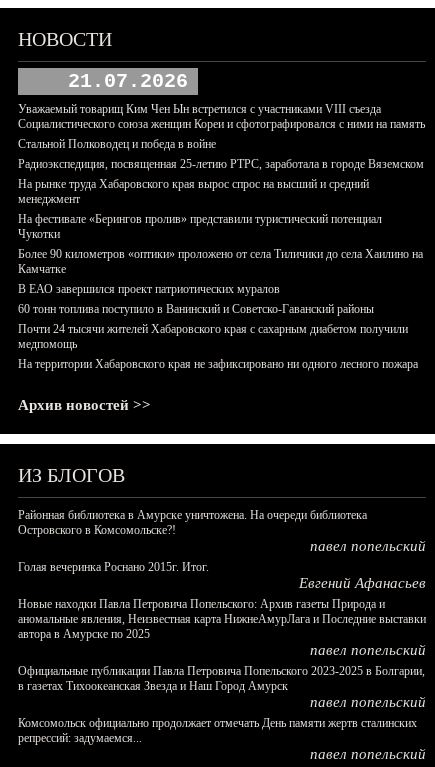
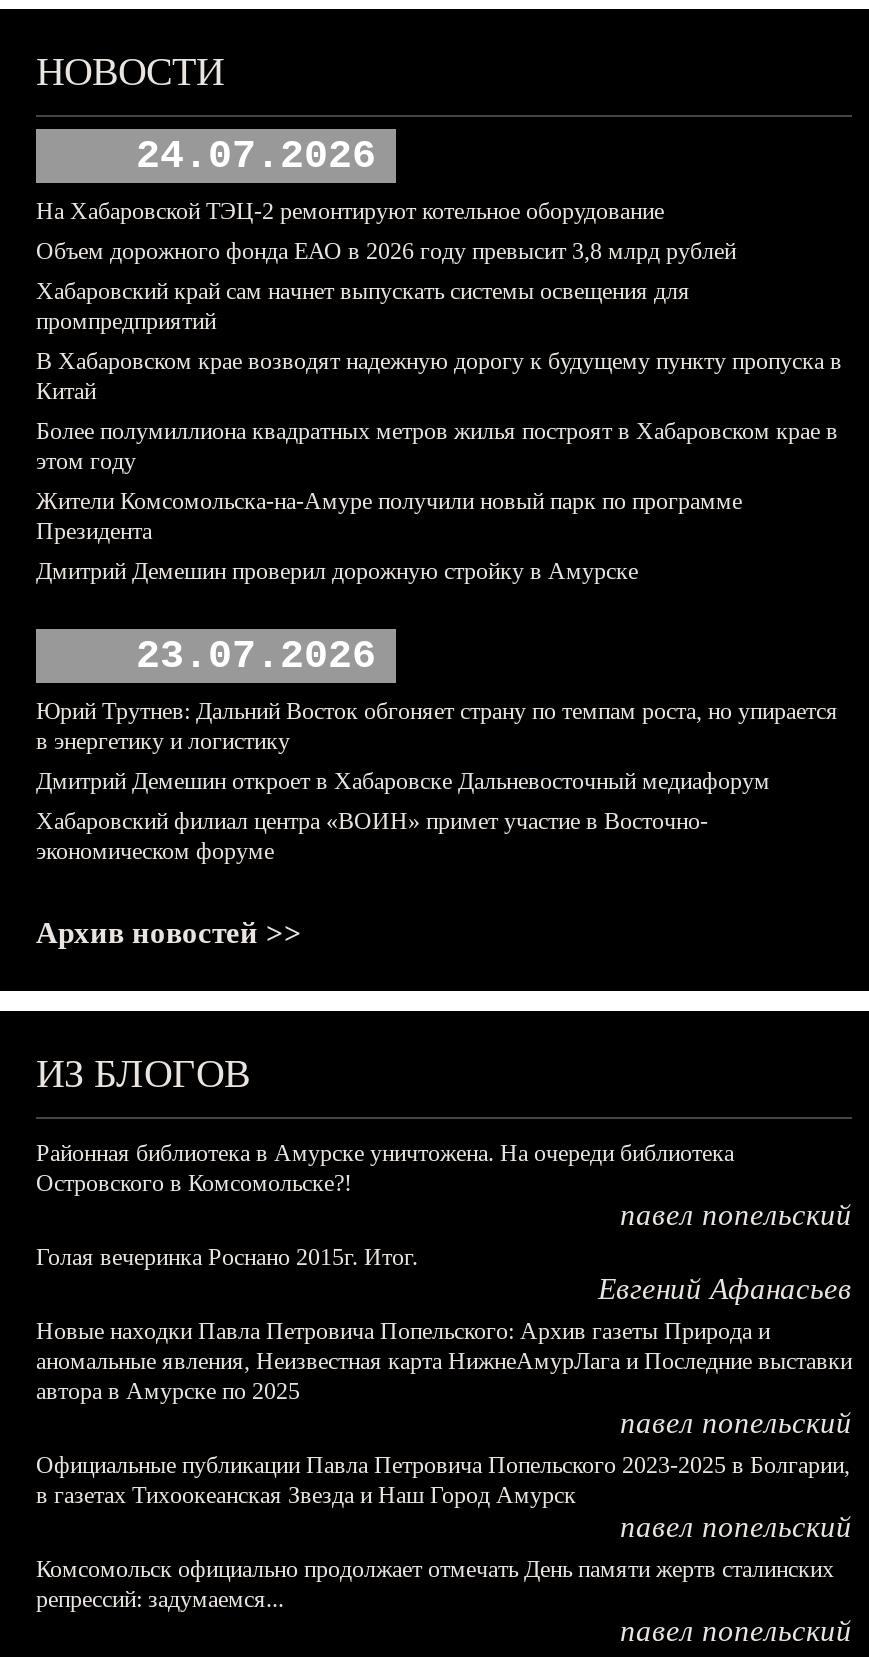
[18,70,425,371] 21.07.2026 | Уважаемый товарищ Ким Чен Ын встретился с участниками VIII съезда | Социалистического союза женщин Кореи и сфотографировался с ними на память | Стальной Полководец и победа в войне | Радиоэкспедиция, посвященная 25-летию РТРС, заработала в городе Вяземском | На рынке труда Хабаровского края вырос спрос на высший и средний | менеджмент | На фестивале «Берингов пролив» представили туристический потенциал | Чукотки | Более 90 километров «оптики» проложено от села Тиличики до села Хаилино на | Камчатке | В ЕАО завершился проект патриотических муралов | 60 тонн топлива поступило в Ванинский и Советско-Гаванский районы | Почти 24 тысячи жителей Хабаровского края с сахарным диабетом получили | медпомощь | На территории Хабаровского края не зафиксировано ни одного лесного пожара -> [36,133,842,865] 24.07.2026 | На Хабаровской ТЭЦ-2 ремонтируют котельное оборудование | Объем дорожного фонда ЕАО в 2026 году превысит 3,8 млрд рублей | Хабаровский край сам начнет выпускать системы освещения для | промпредприятий | В Хабаровском крае возводят надежную дорогу к будущему пункту пропуска в | Китай | Более полумиллиона квадратных метров жилья построят в Хабаровском крае в | этом году | Жители Комсомольска-на-Амуре получили новый парк по программе | Президента | Дмитрий Демешин проверил дорожную стройку в Амурске | 23.07.2026 | Юрий Трутнев: Дальний Восток обгоняет страну по темпам роста, но упирается | в энергетику и логистику | Дмитрий Демешин откроет в Хабаровске Дальневосточный медиафорум | Хабаровский филиал центра «ВОИН» примет участие в Восточно- | экономическом форуме

